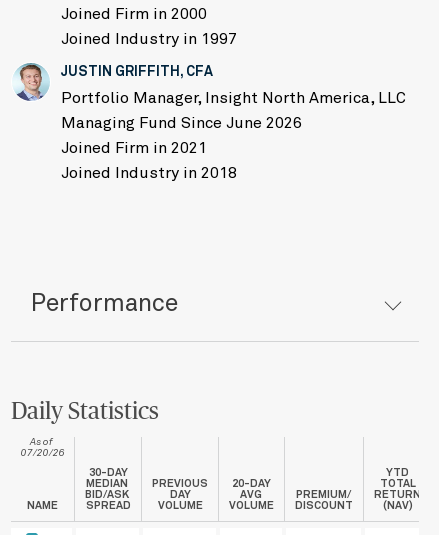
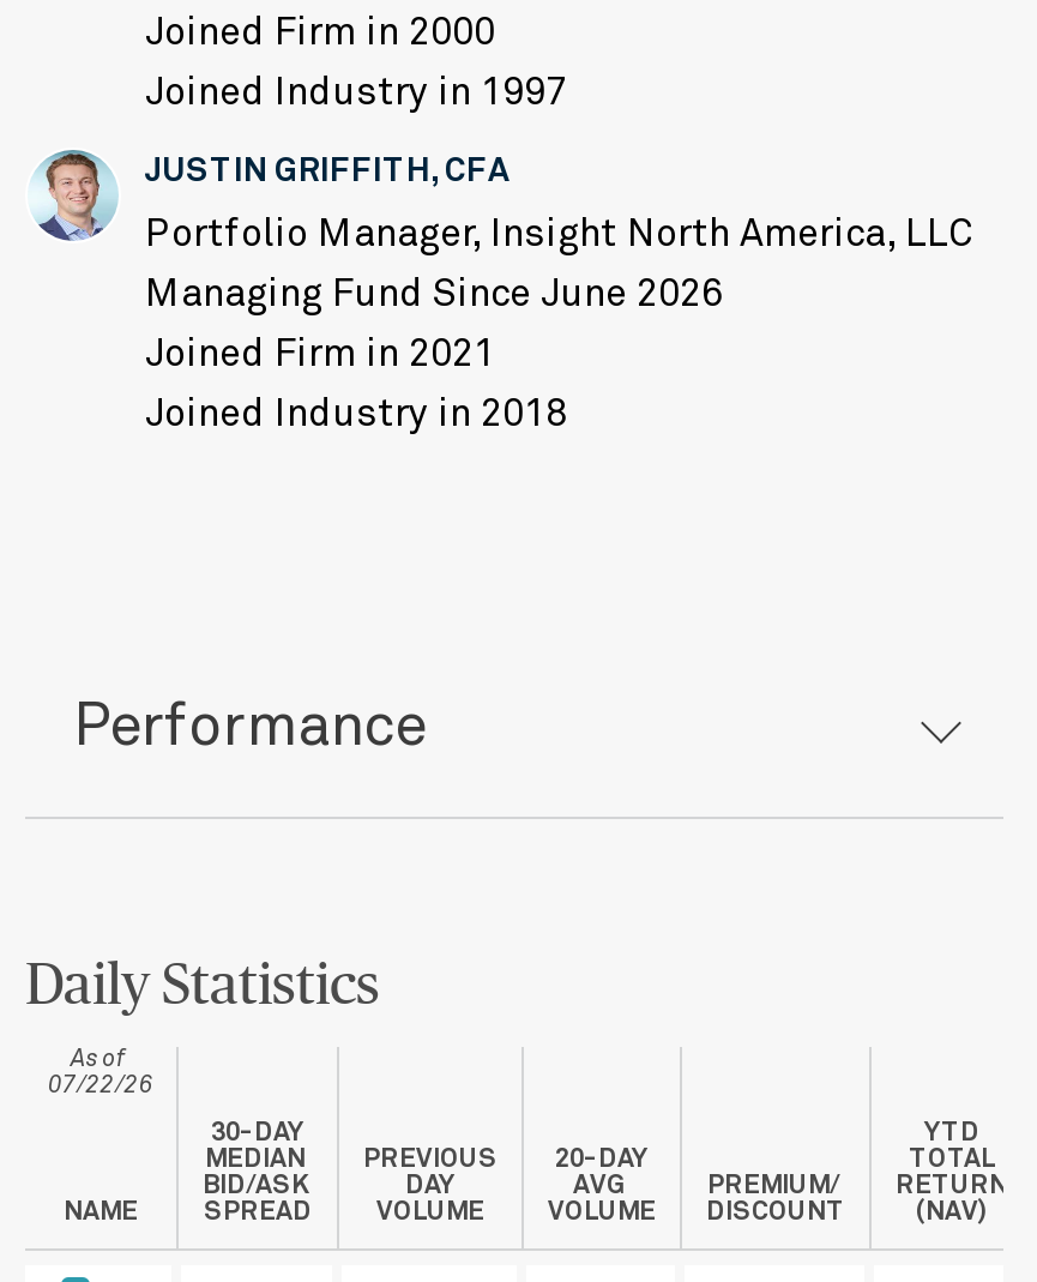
[20,448,64,458] 07/20/26 -> [48,1073,153,1097] 07/22/26

